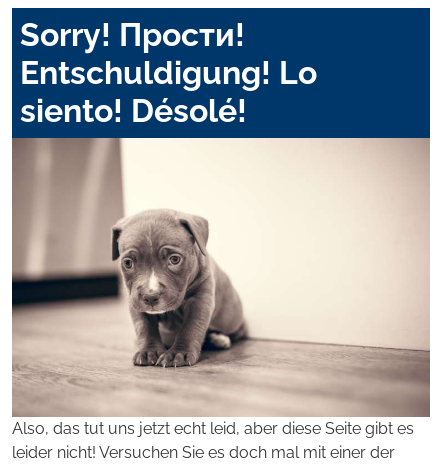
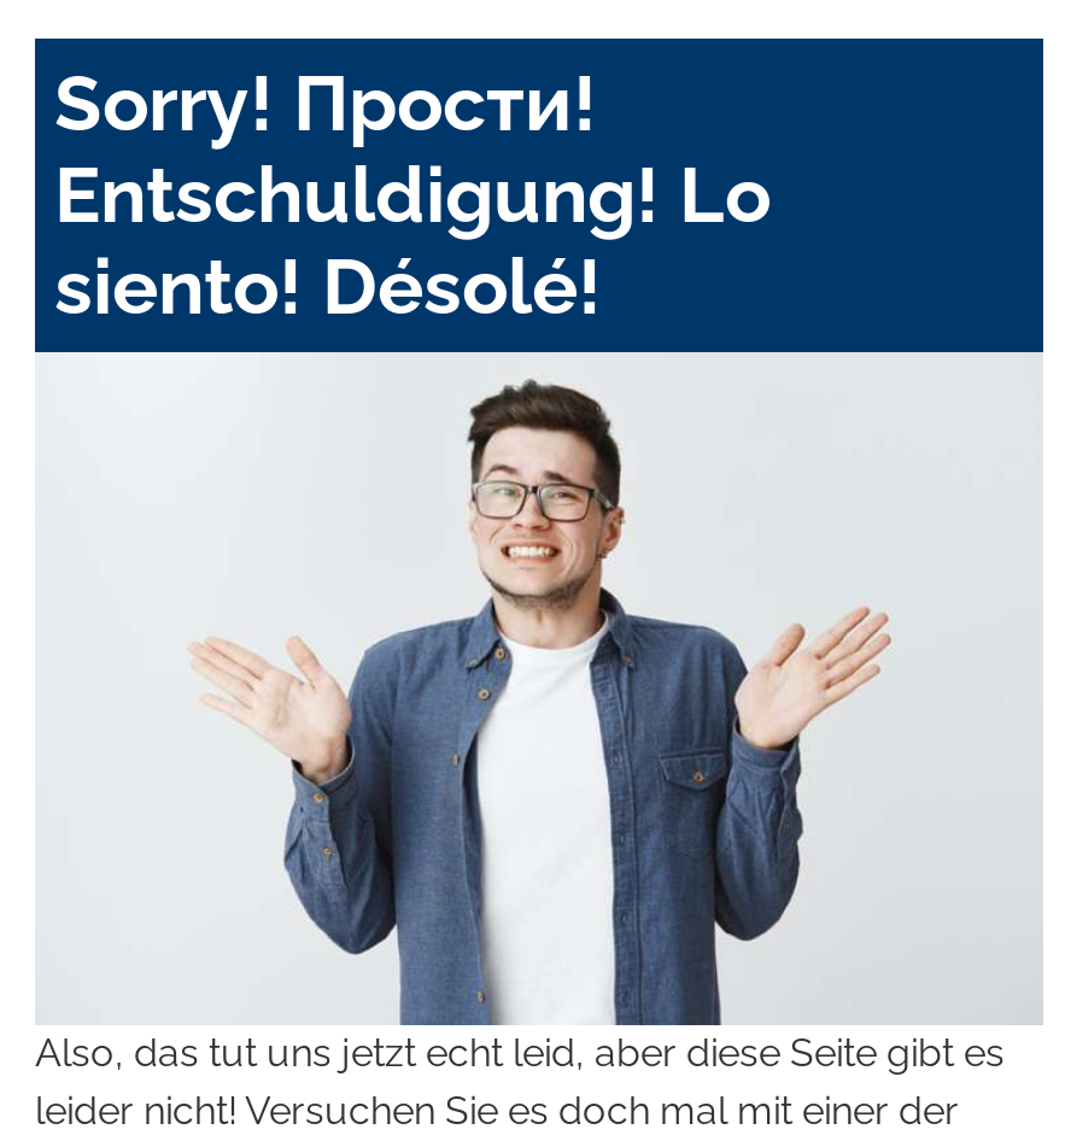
[11,137,430,417] [image] -> [35,350,1041,1023] [image]

